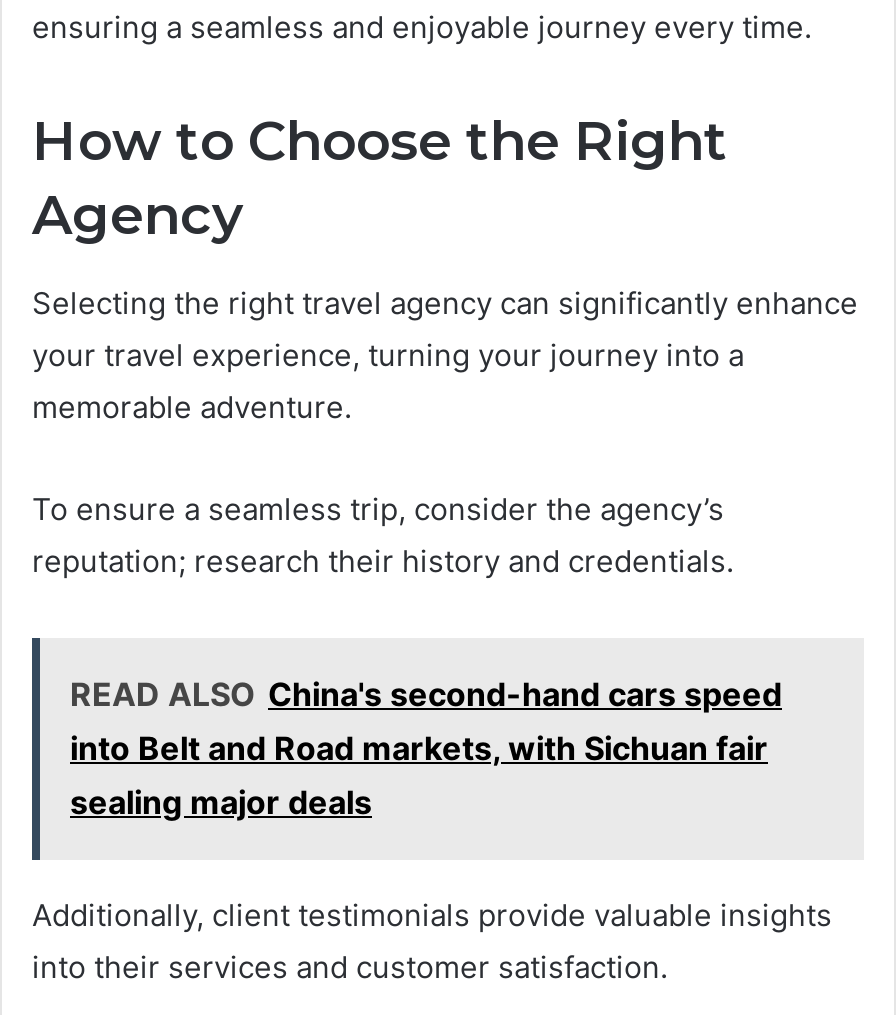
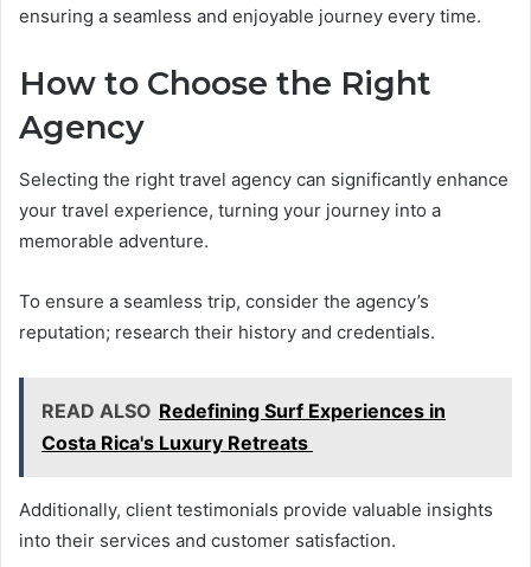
[70,675,782,823] READ ALSO China's second-hand cars speed | into Belt and Road markets, with Sichuan fair | sealing major deals -> [41,399,446,455] READ ALSO Redefining Surf Experiences in | Costa Rica's Luxury Retreats

